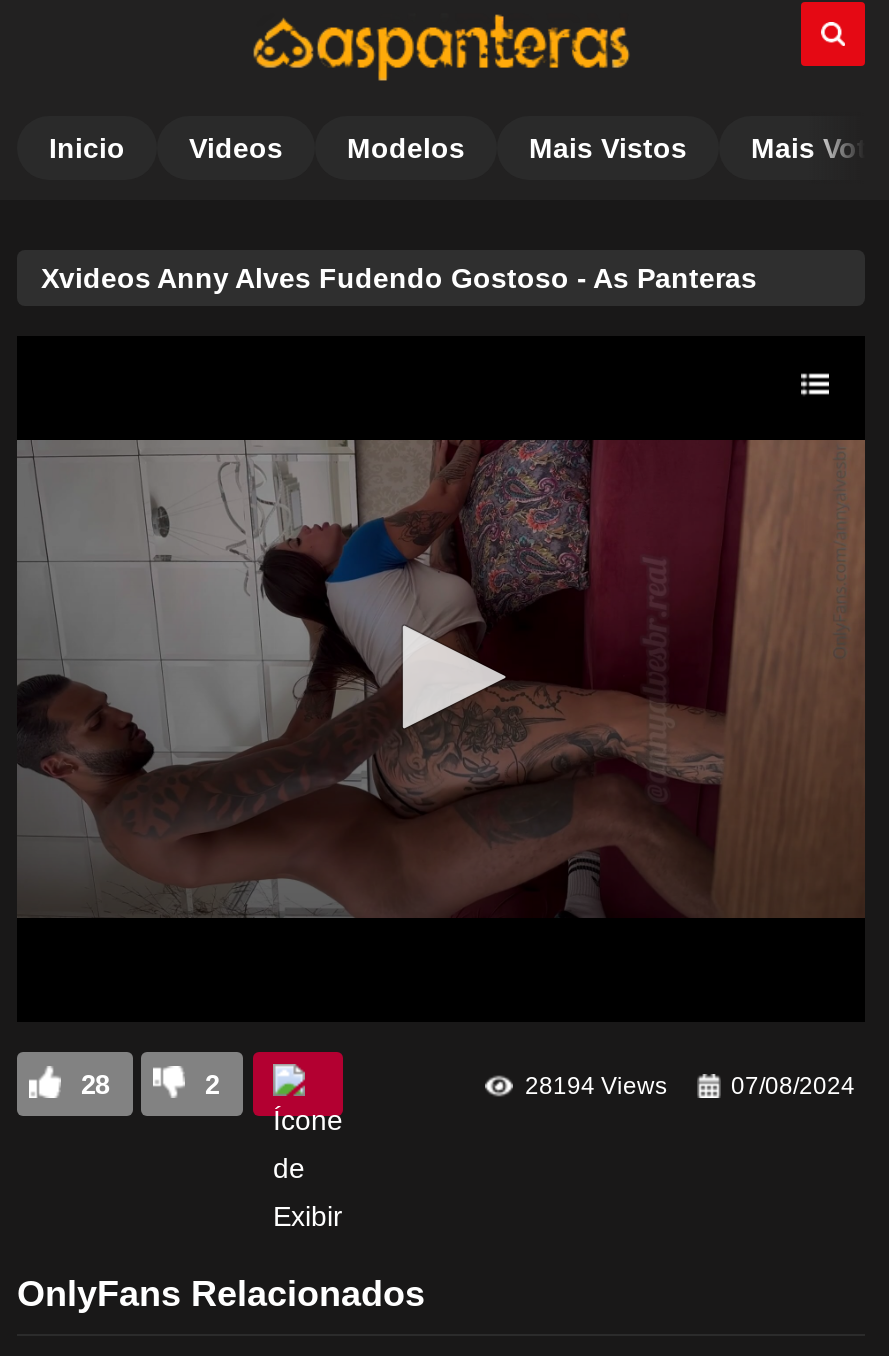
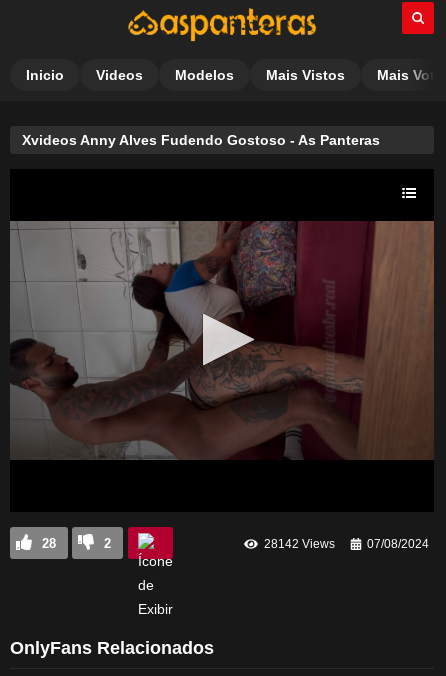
[525,1073,667,1101] 28194 Views -> [264,537,335,551] 28142 Views

